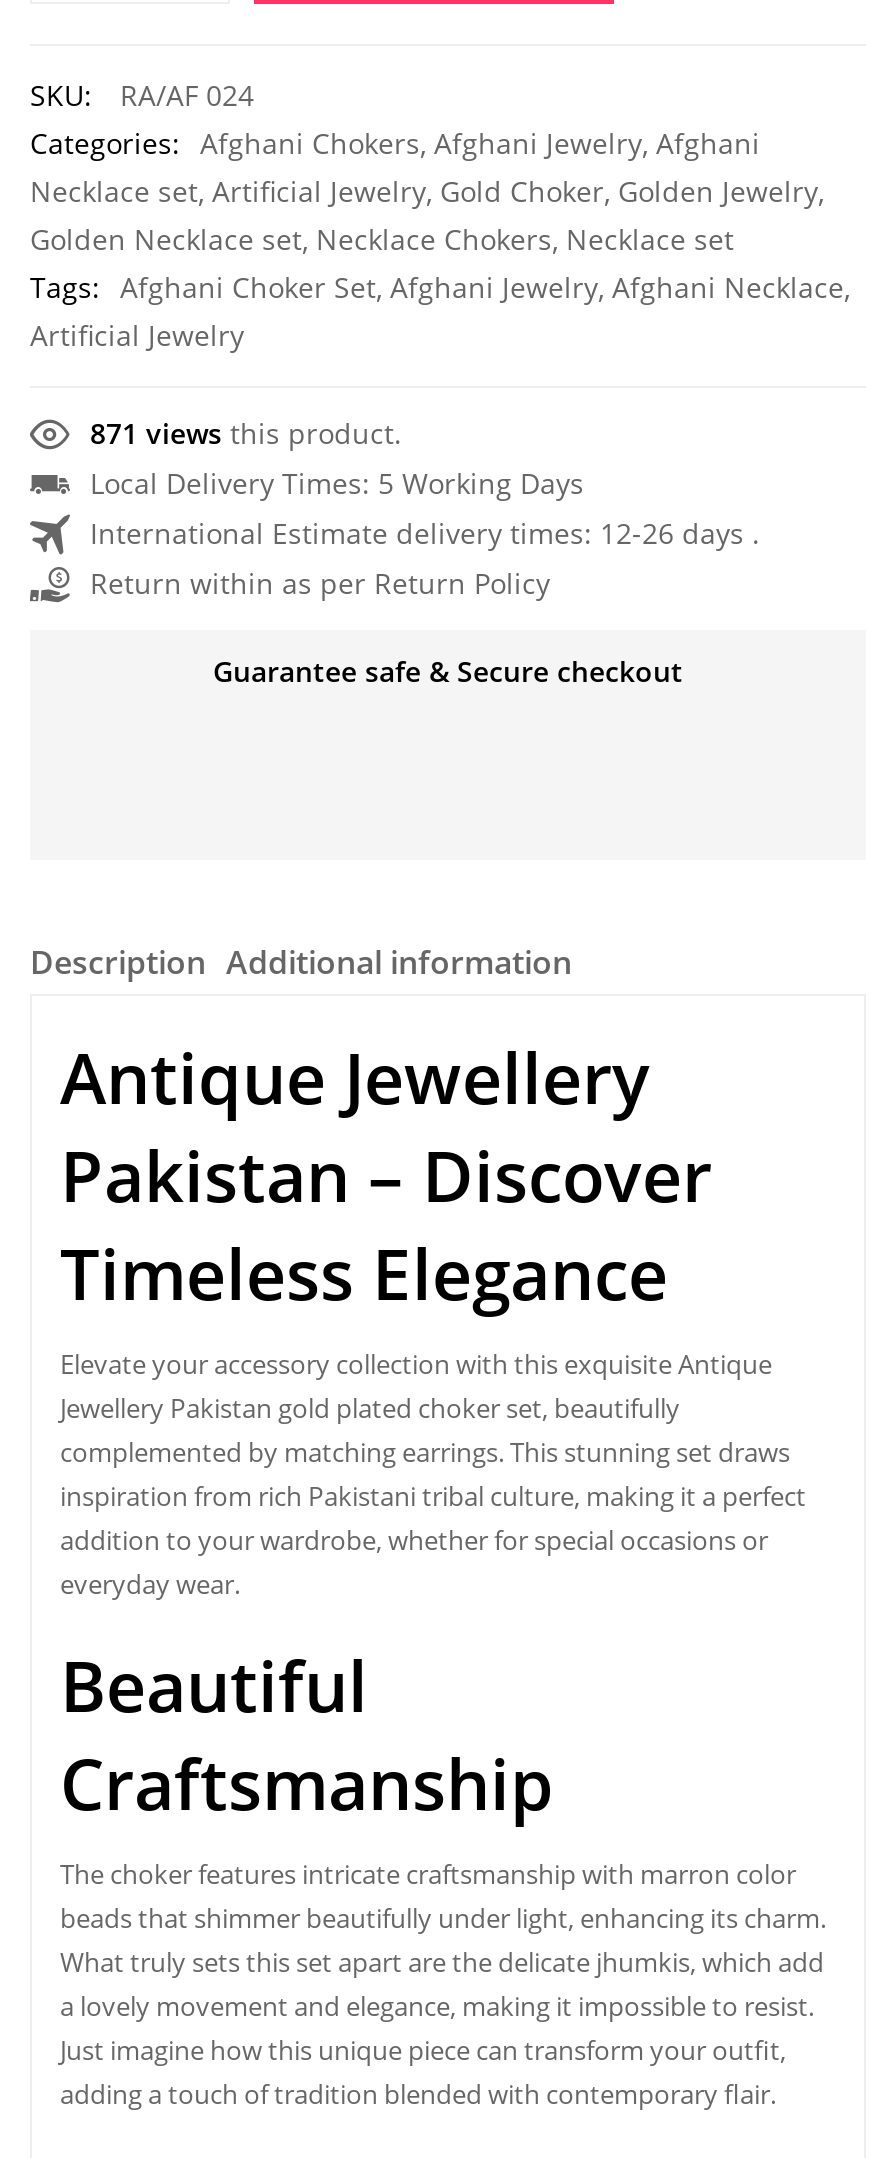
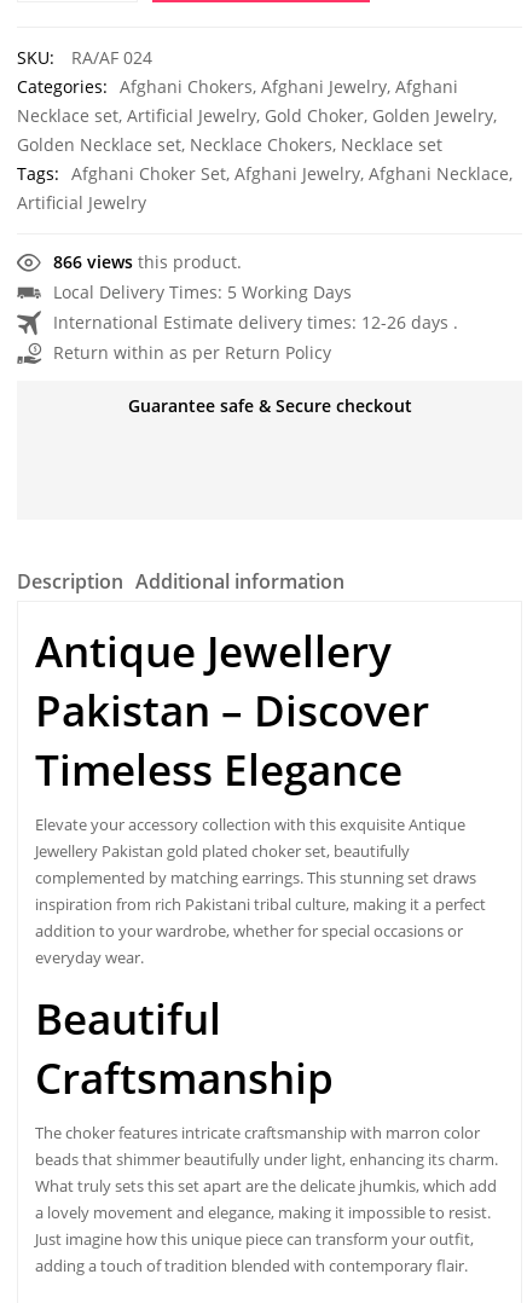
[90,413,402,451] 871 views this product. -> [53,250,242,273] 866 views this product.

